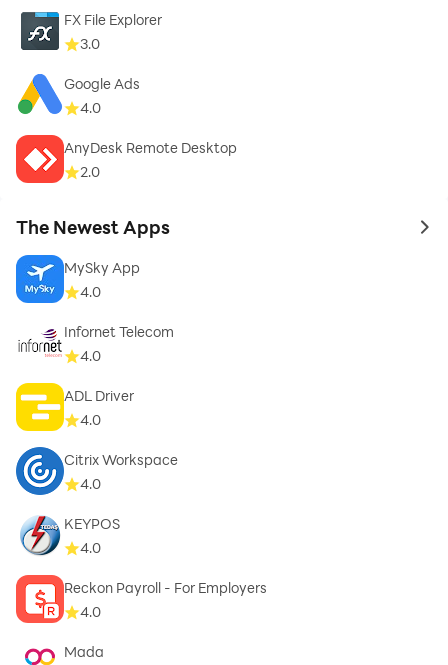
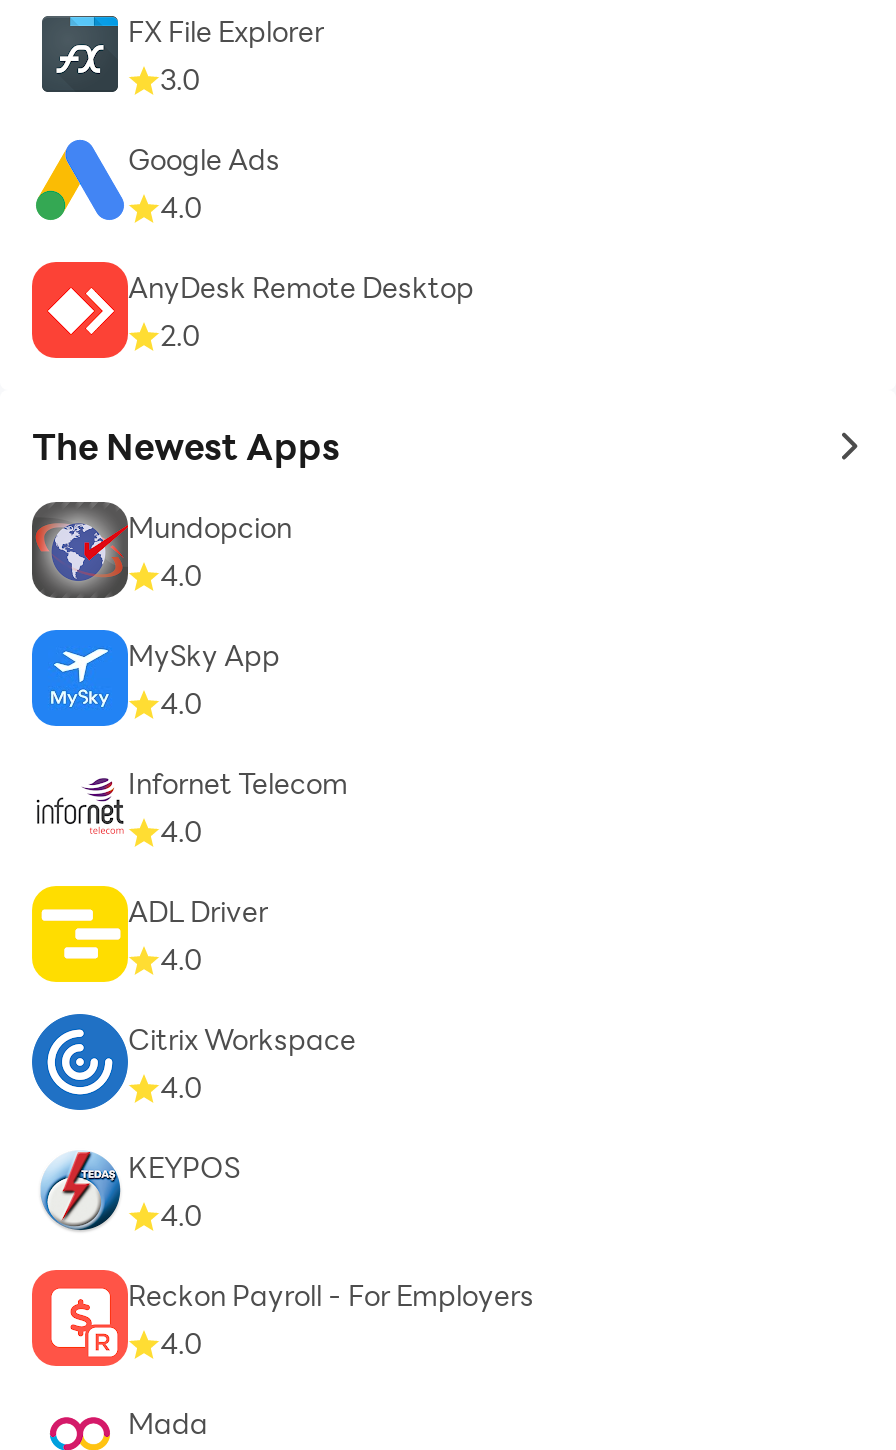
none -> [30,500,292,600] [image] | Mundopcion | 4.0

